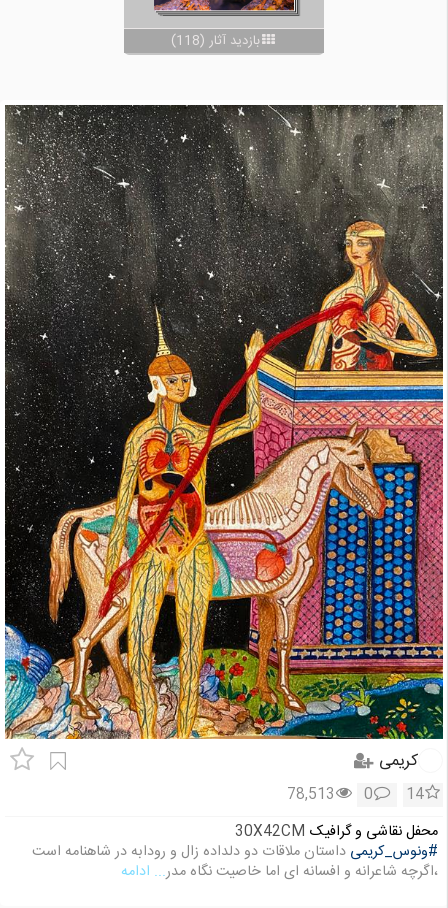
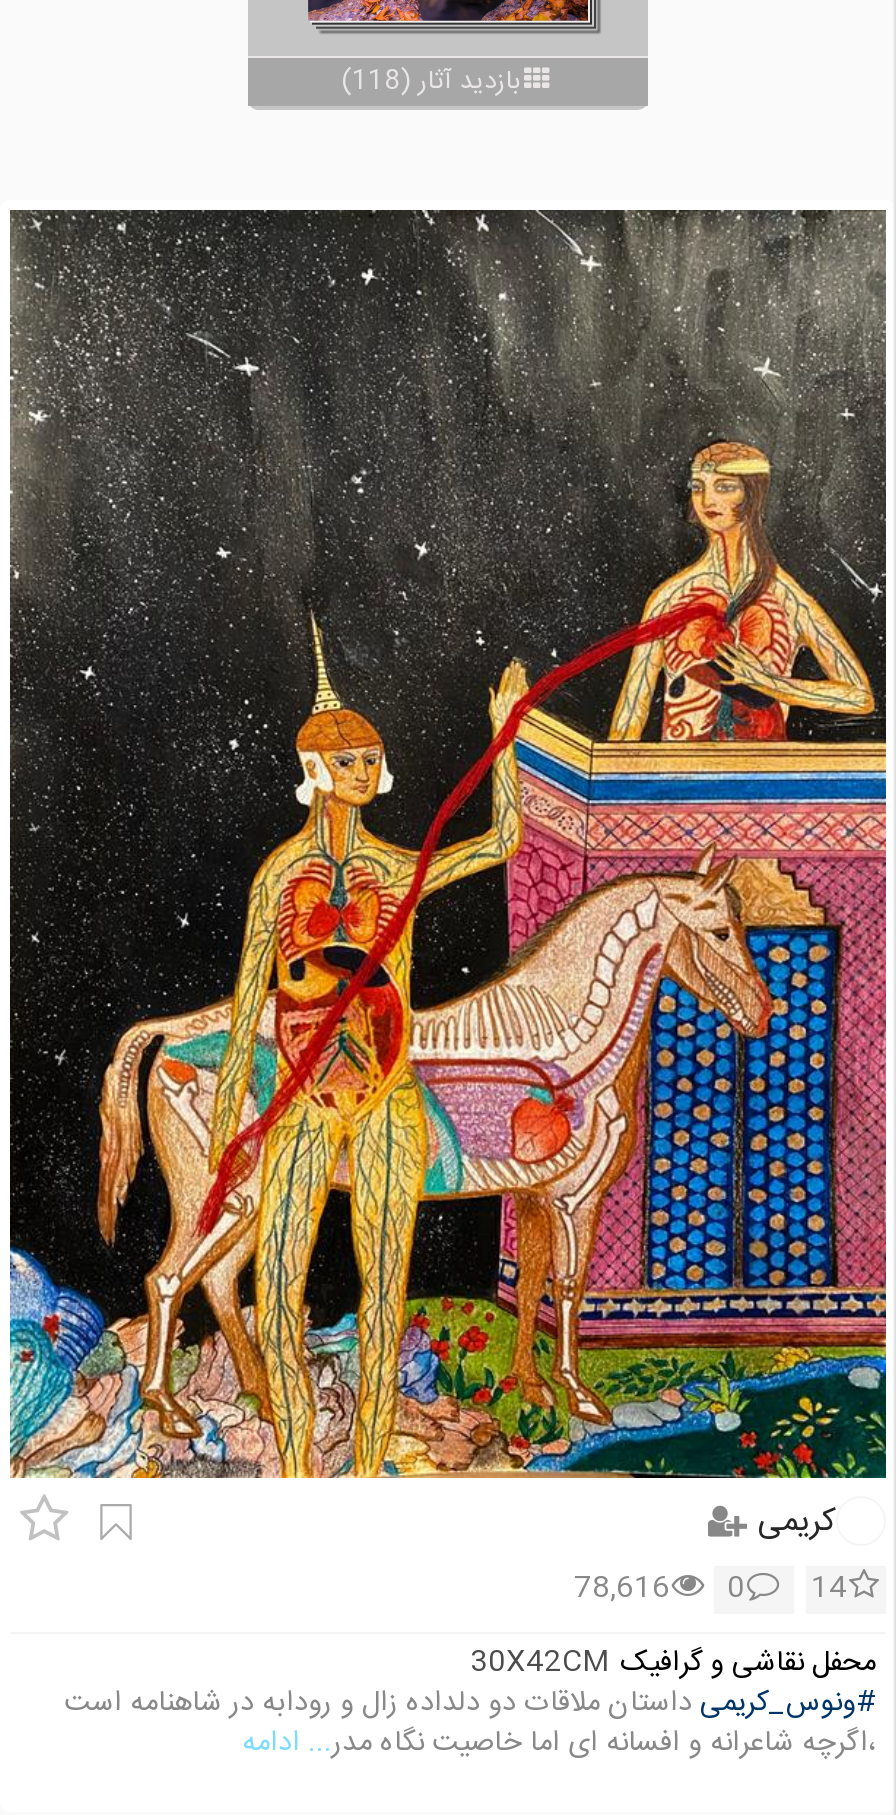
[287,783,423,807] 78,513 0 14 -> [574,1566,847,1614] 78,616 0 14

